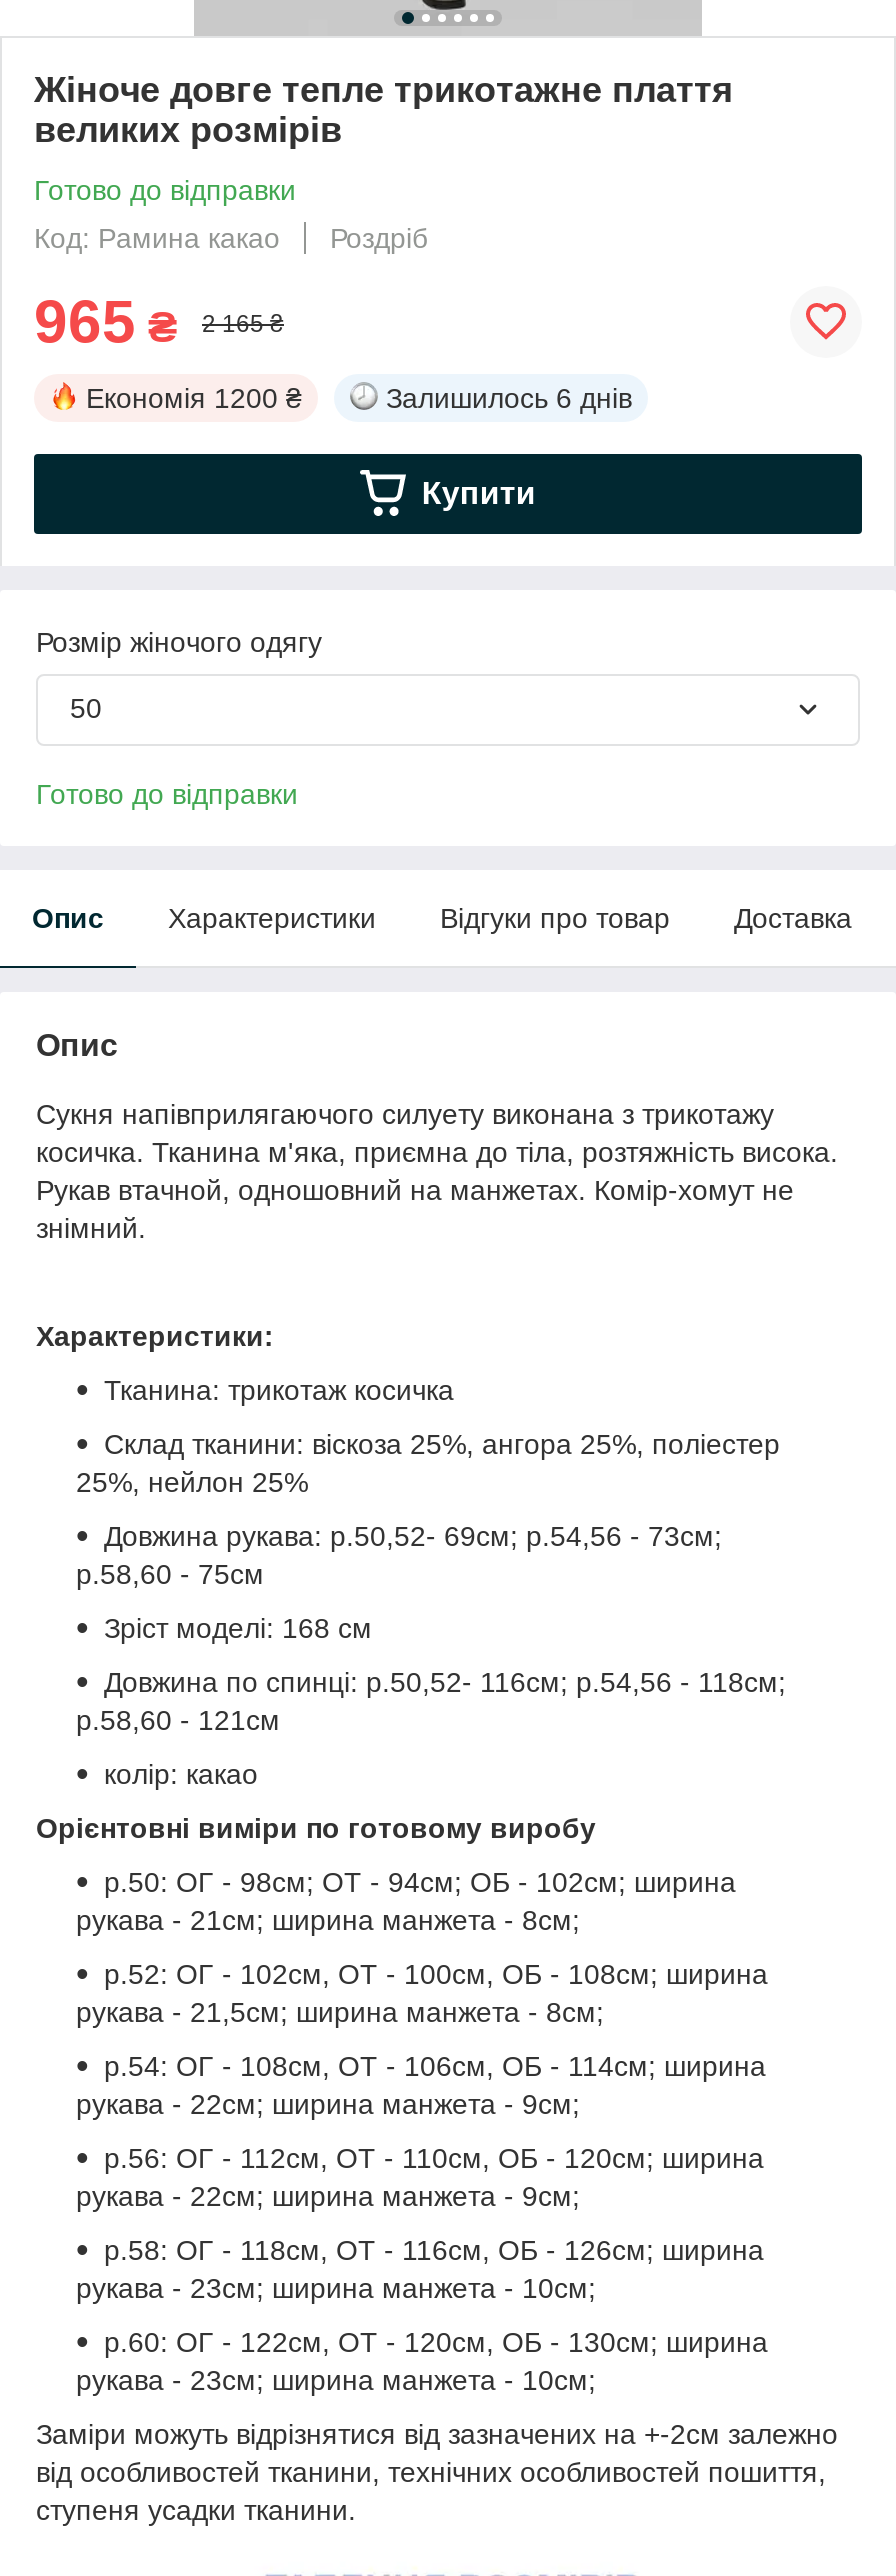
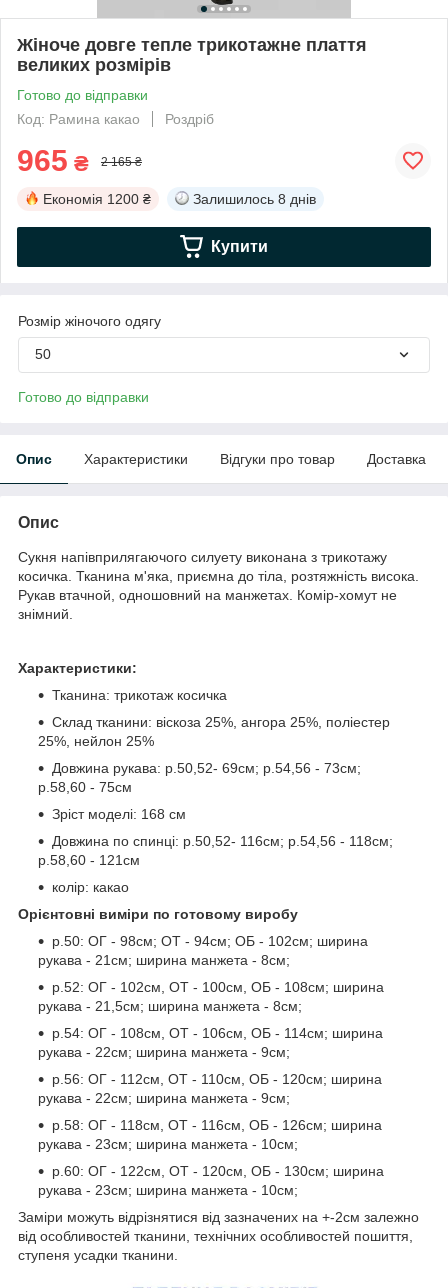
[386,382,632,414] Залишилось 6 днів -> [193,191,316,207] Залишилось 8 днів

